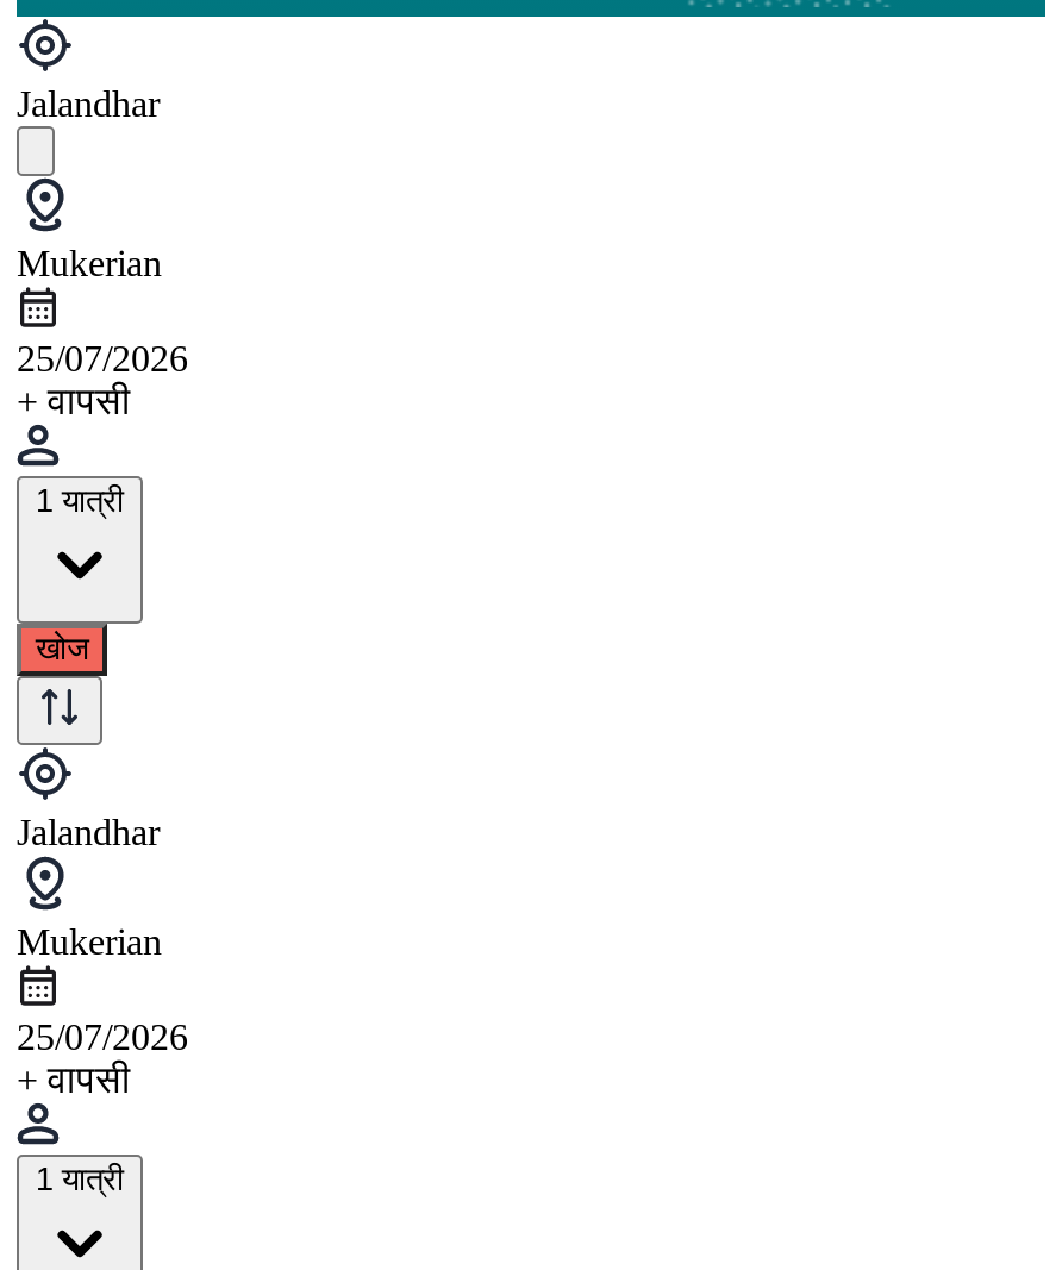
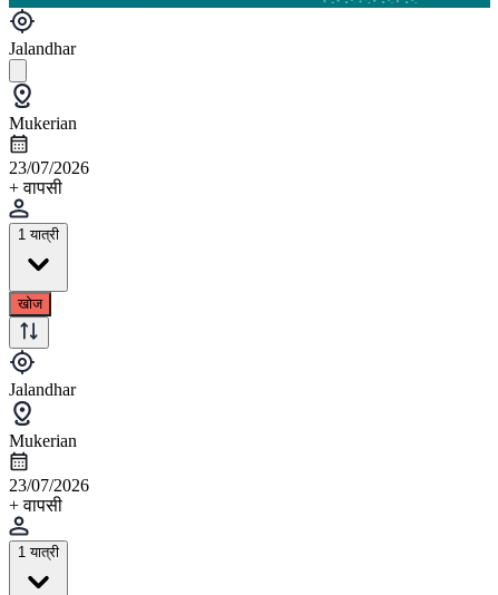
[17,338,188,378] 25/07/2026 -> [9,158,89,177] 23/07/2026
[17,1016,188,1056] 25/07/2026 -> [9,476,89,494] 23/07/2026

